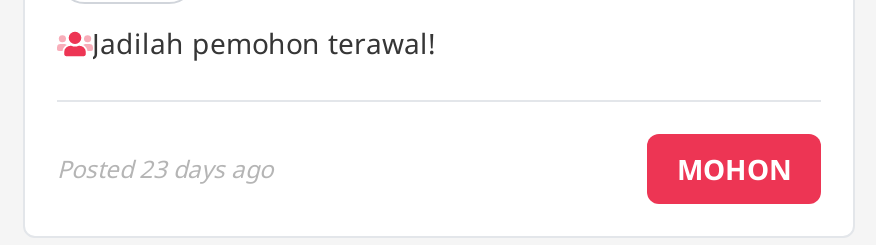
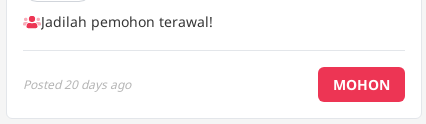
[57,151,273,185] Posted23 days ago -> [23,75,131,92] Posted20 days ago

